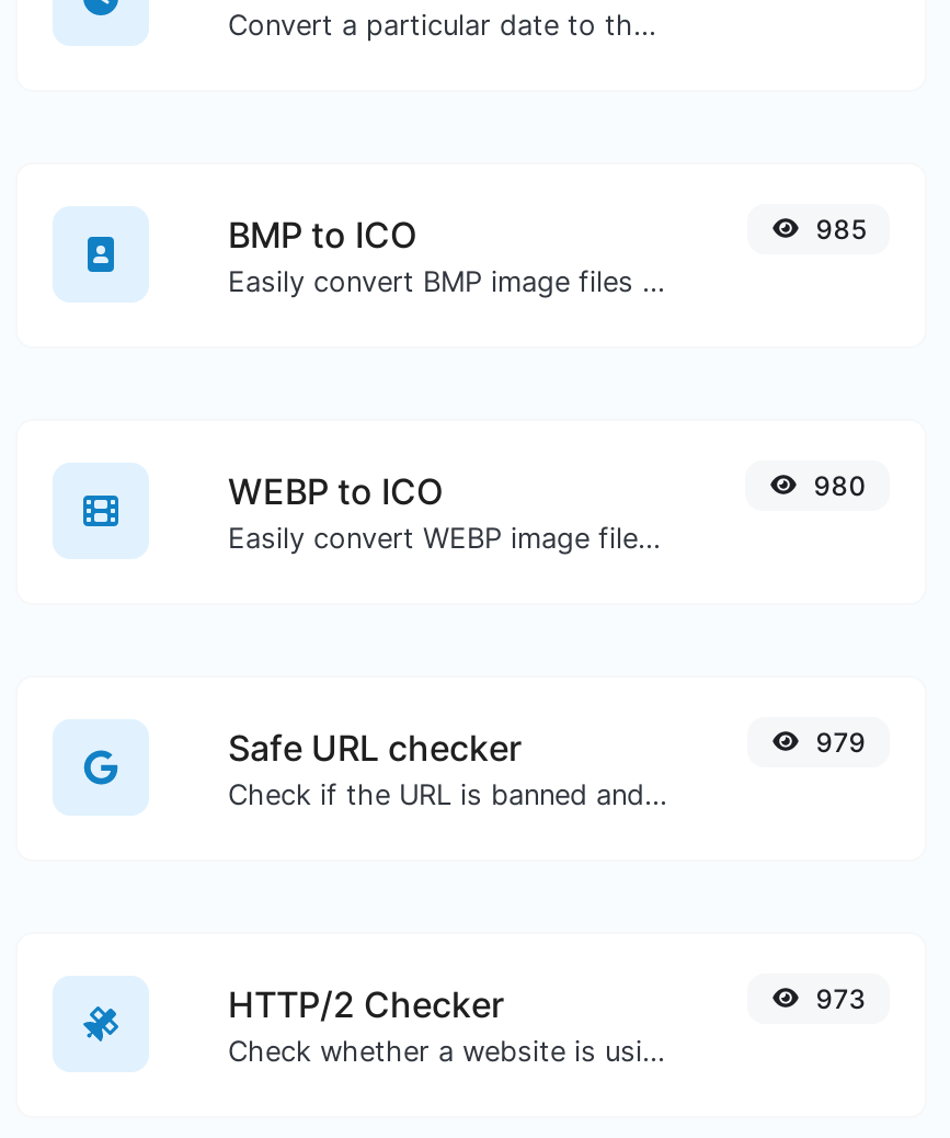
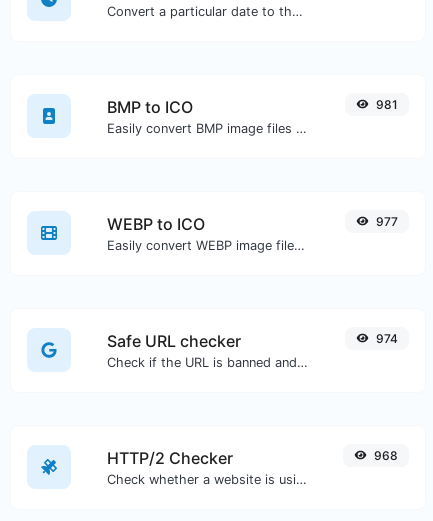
[809,212,866,245] 985 -> [373,97,398,112] 981
[807,468,866,501] 980 -> [373,214,398,229] 977
[809,725,866,758] 979 -> [373,331,398,346] 974
[809,981,866,1014] 973 -> [371,448,398,463] 968

